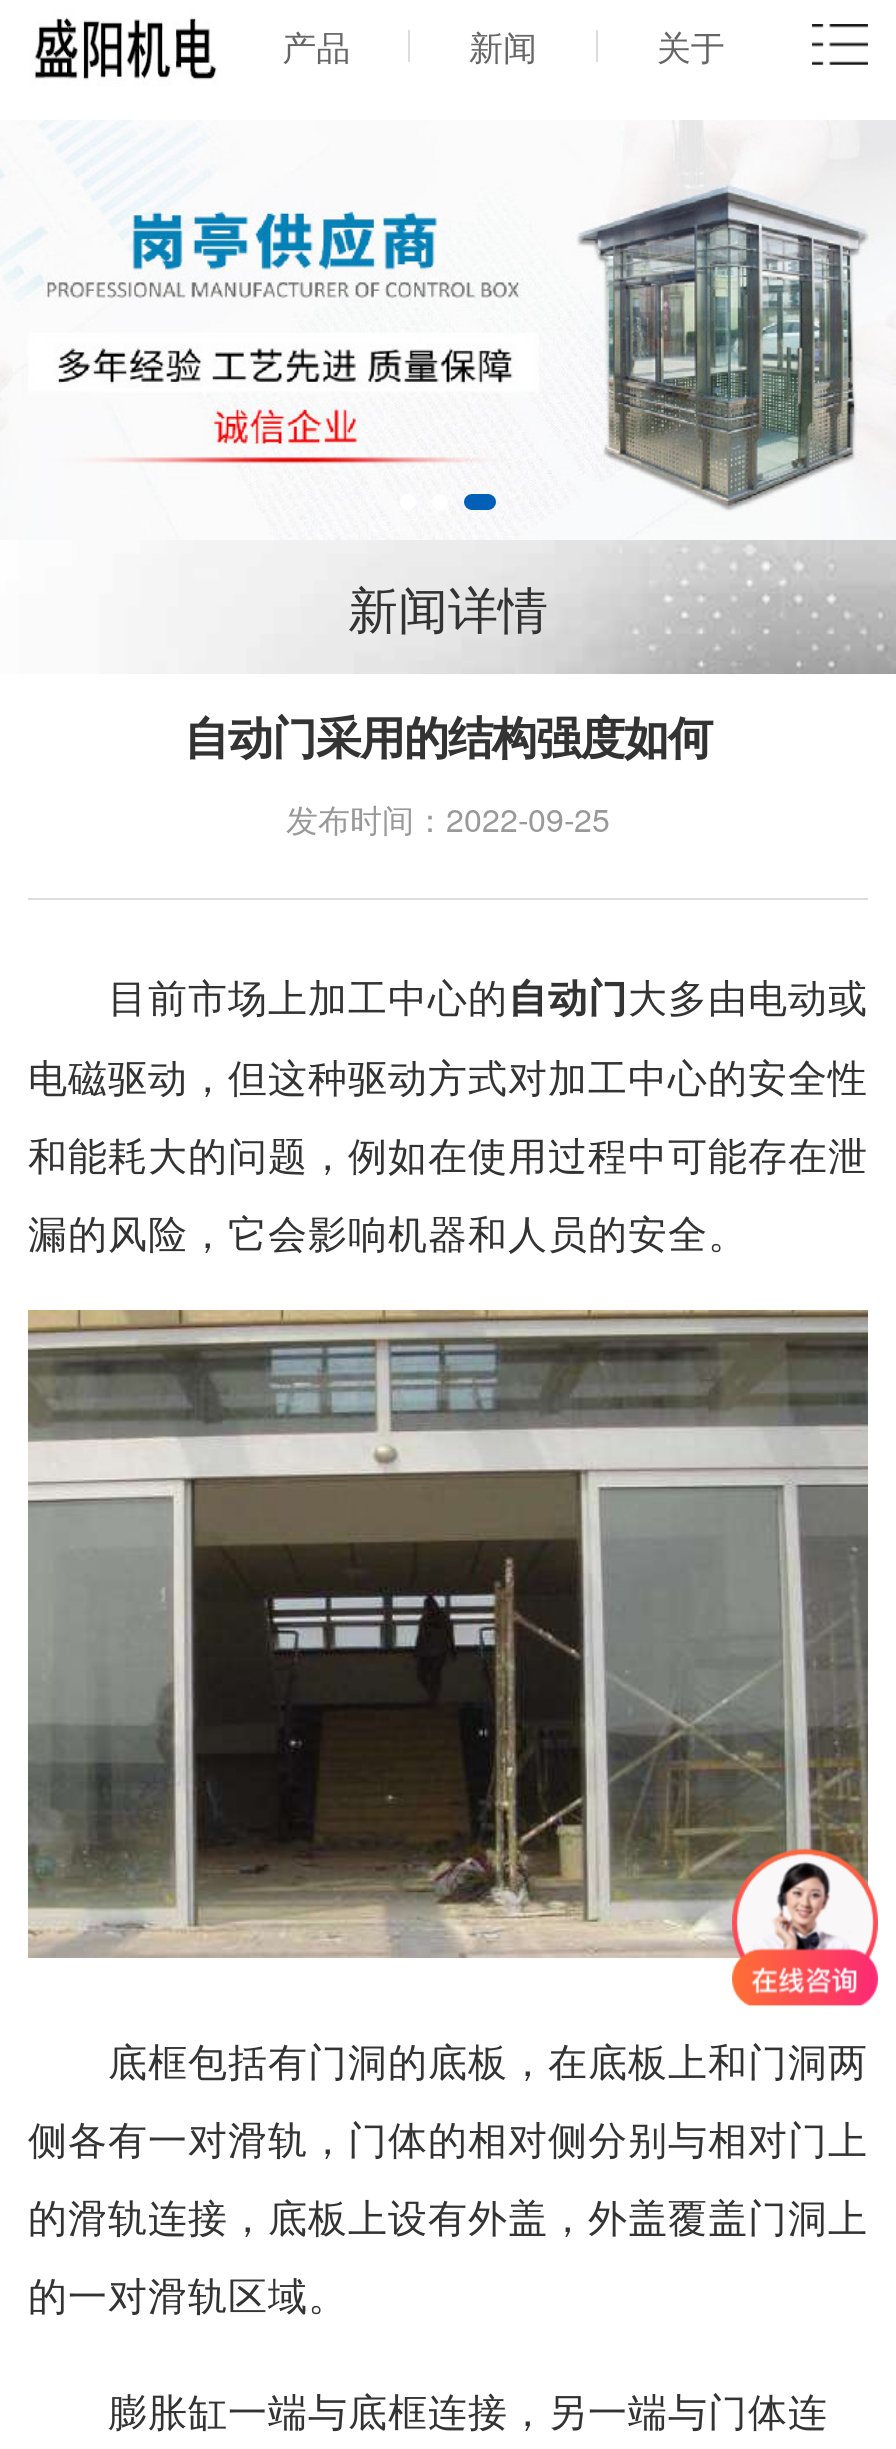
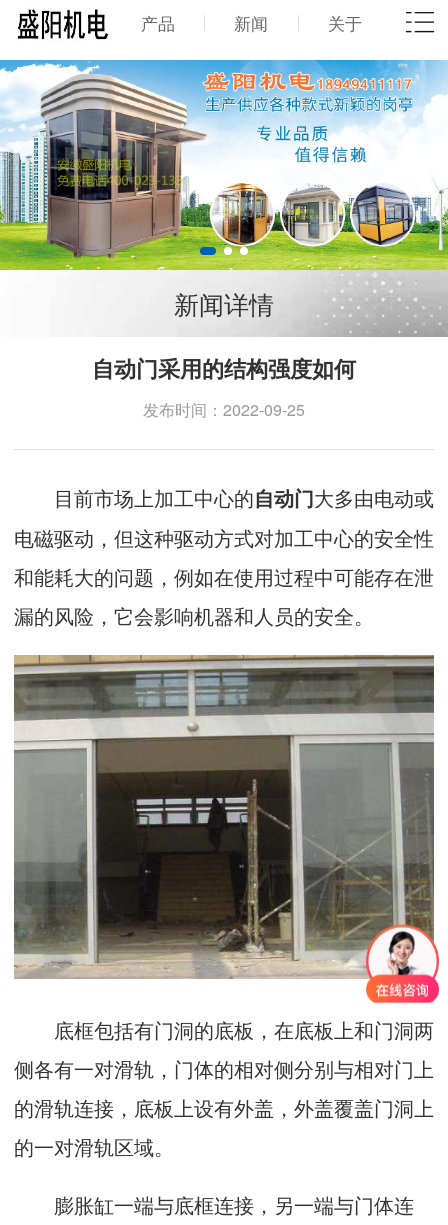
[6,120,890,540] [image] -> [3,59,445,271] [image]

